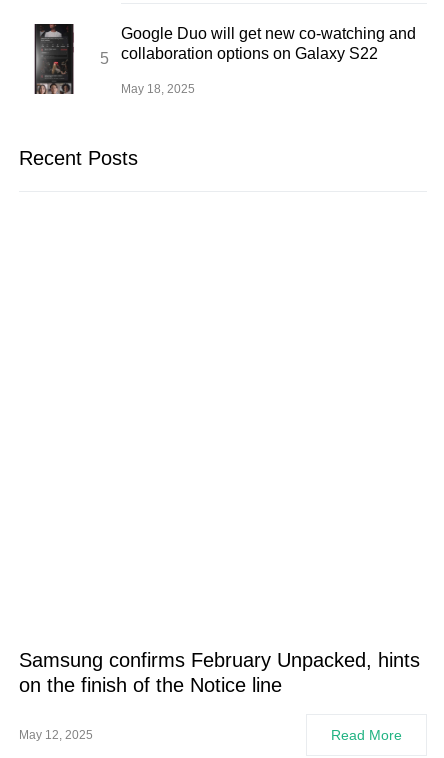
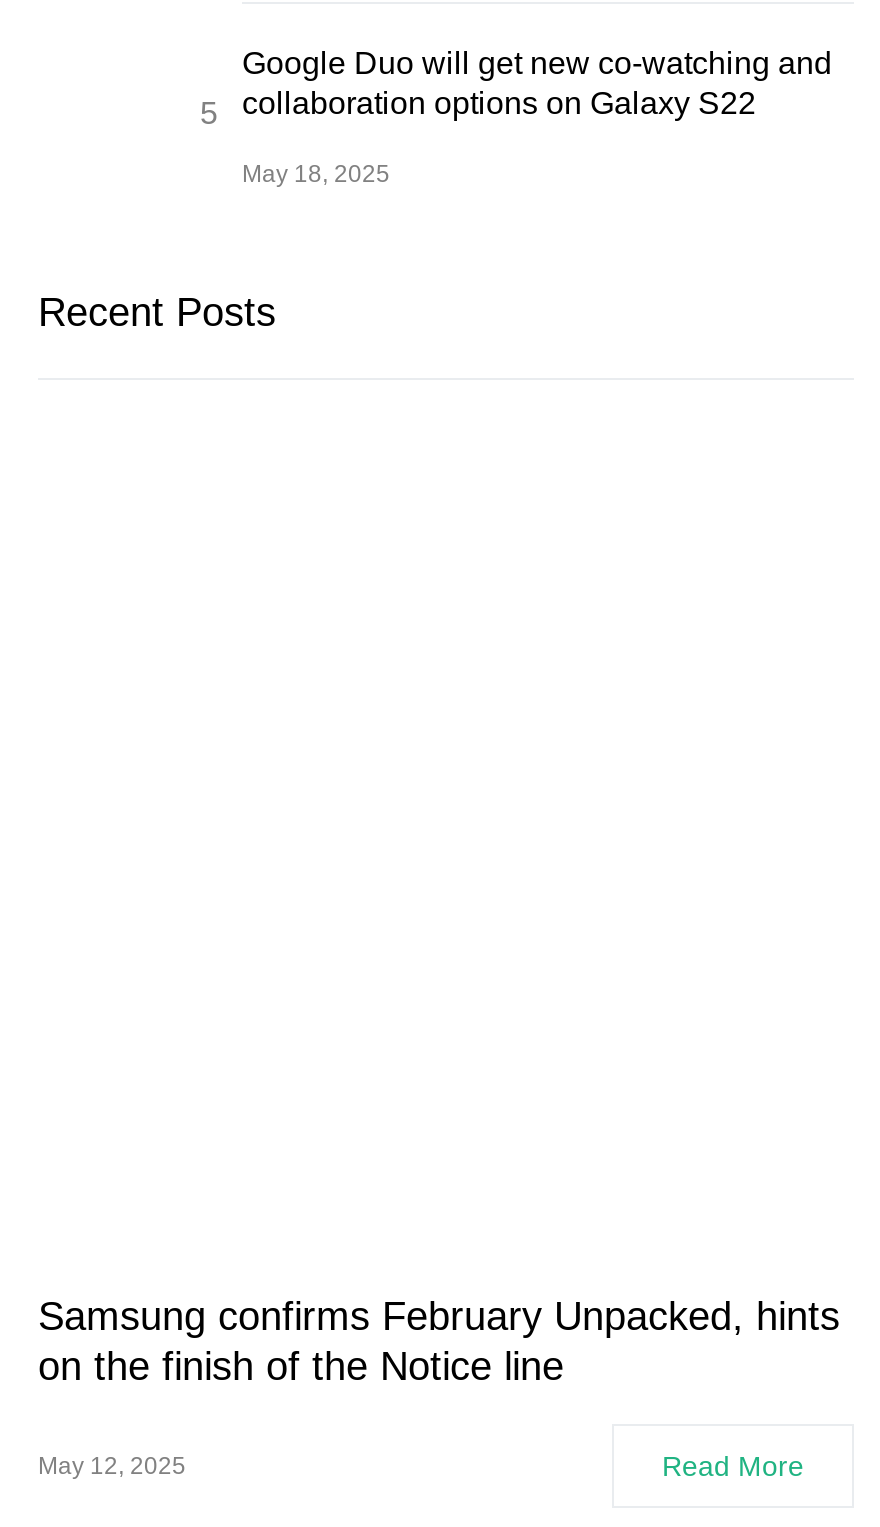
[33,23,75,95] [image] -> none

